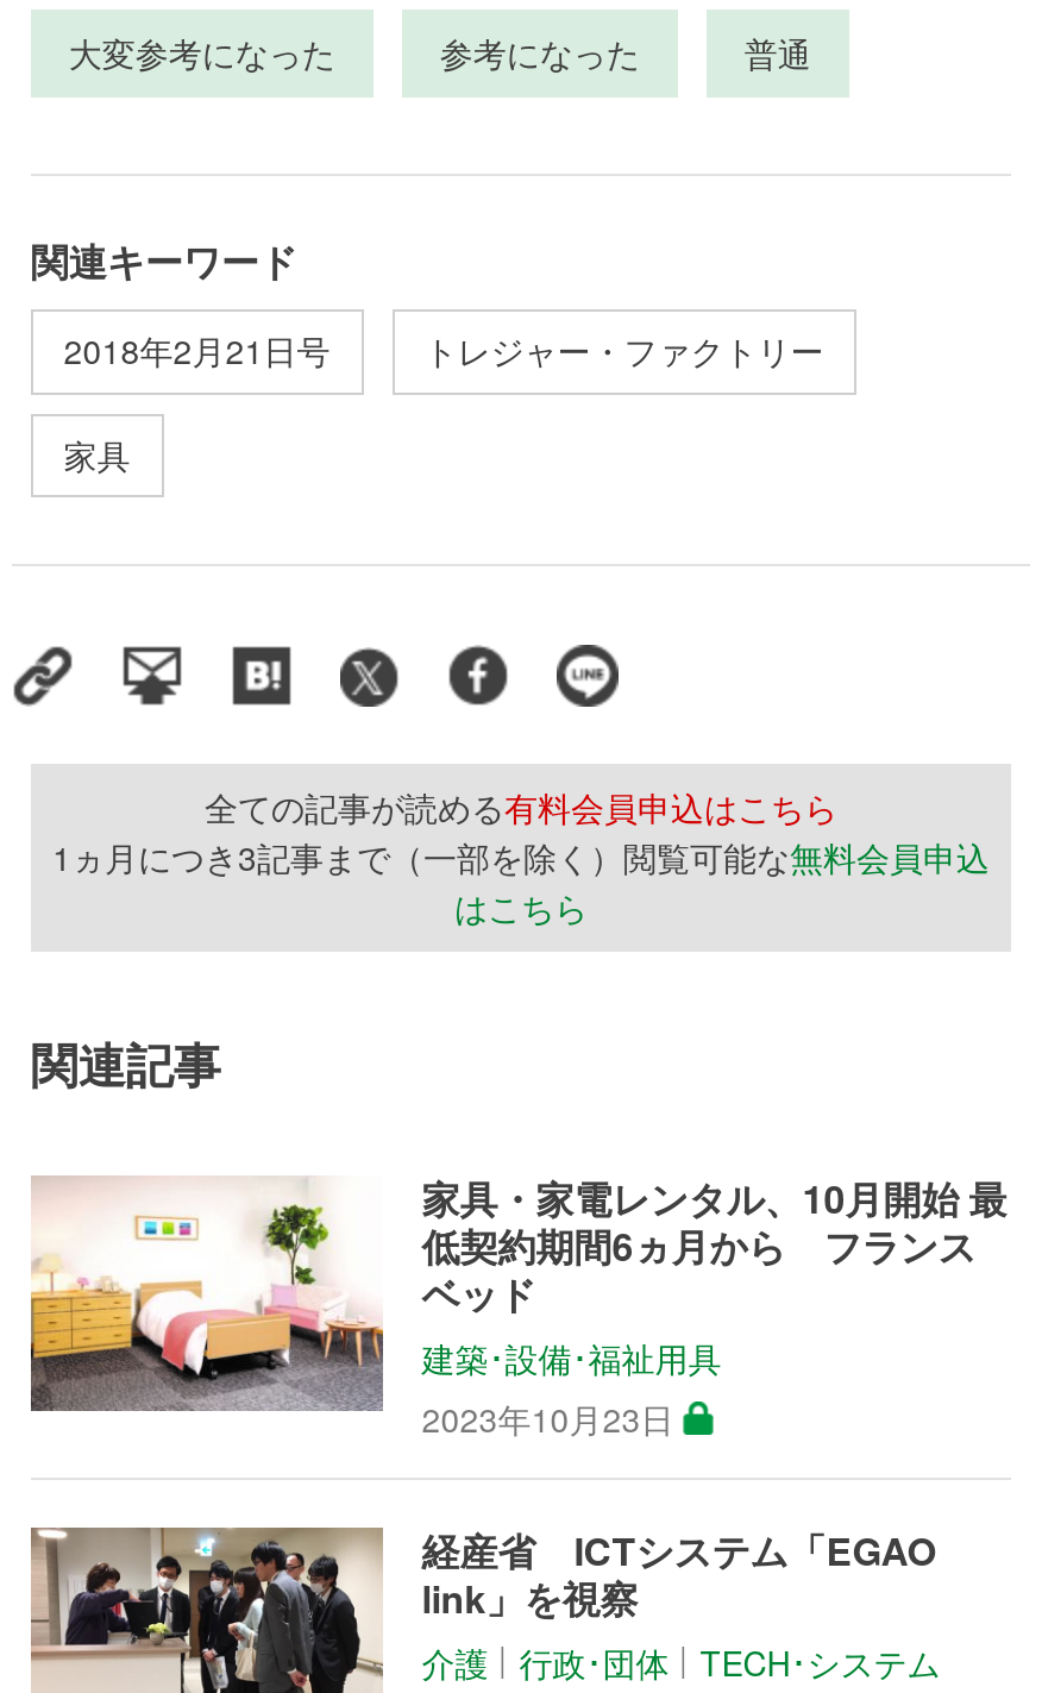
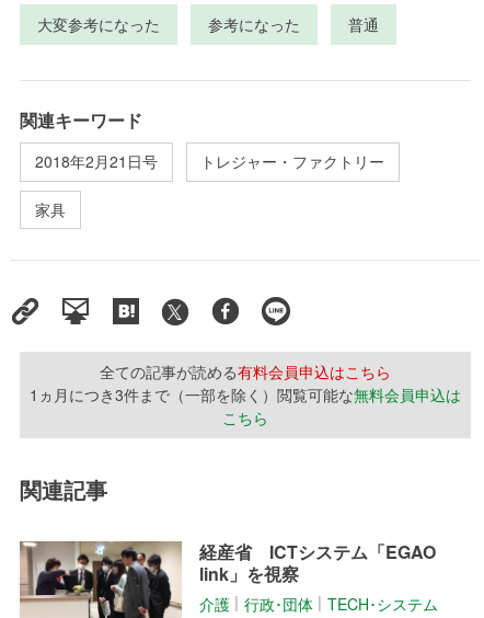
[52,833,990,931] 1ヵ月につき3記事まで（一部を除く）閲覧可能な無料会員申込 | はこちら -> [30,384,461,429] 1ヵ月につき3件まで（一部を除く）閲覧可能な無料会員申込は | こちら
[29,1171,1007,1451] [image] | 家具・家電レンタル、10月開始 最 | 低契約期間6ヵ月から フランス | ベッド | 建築･設備･福祉用具 | 2023年10月23日 -> none

